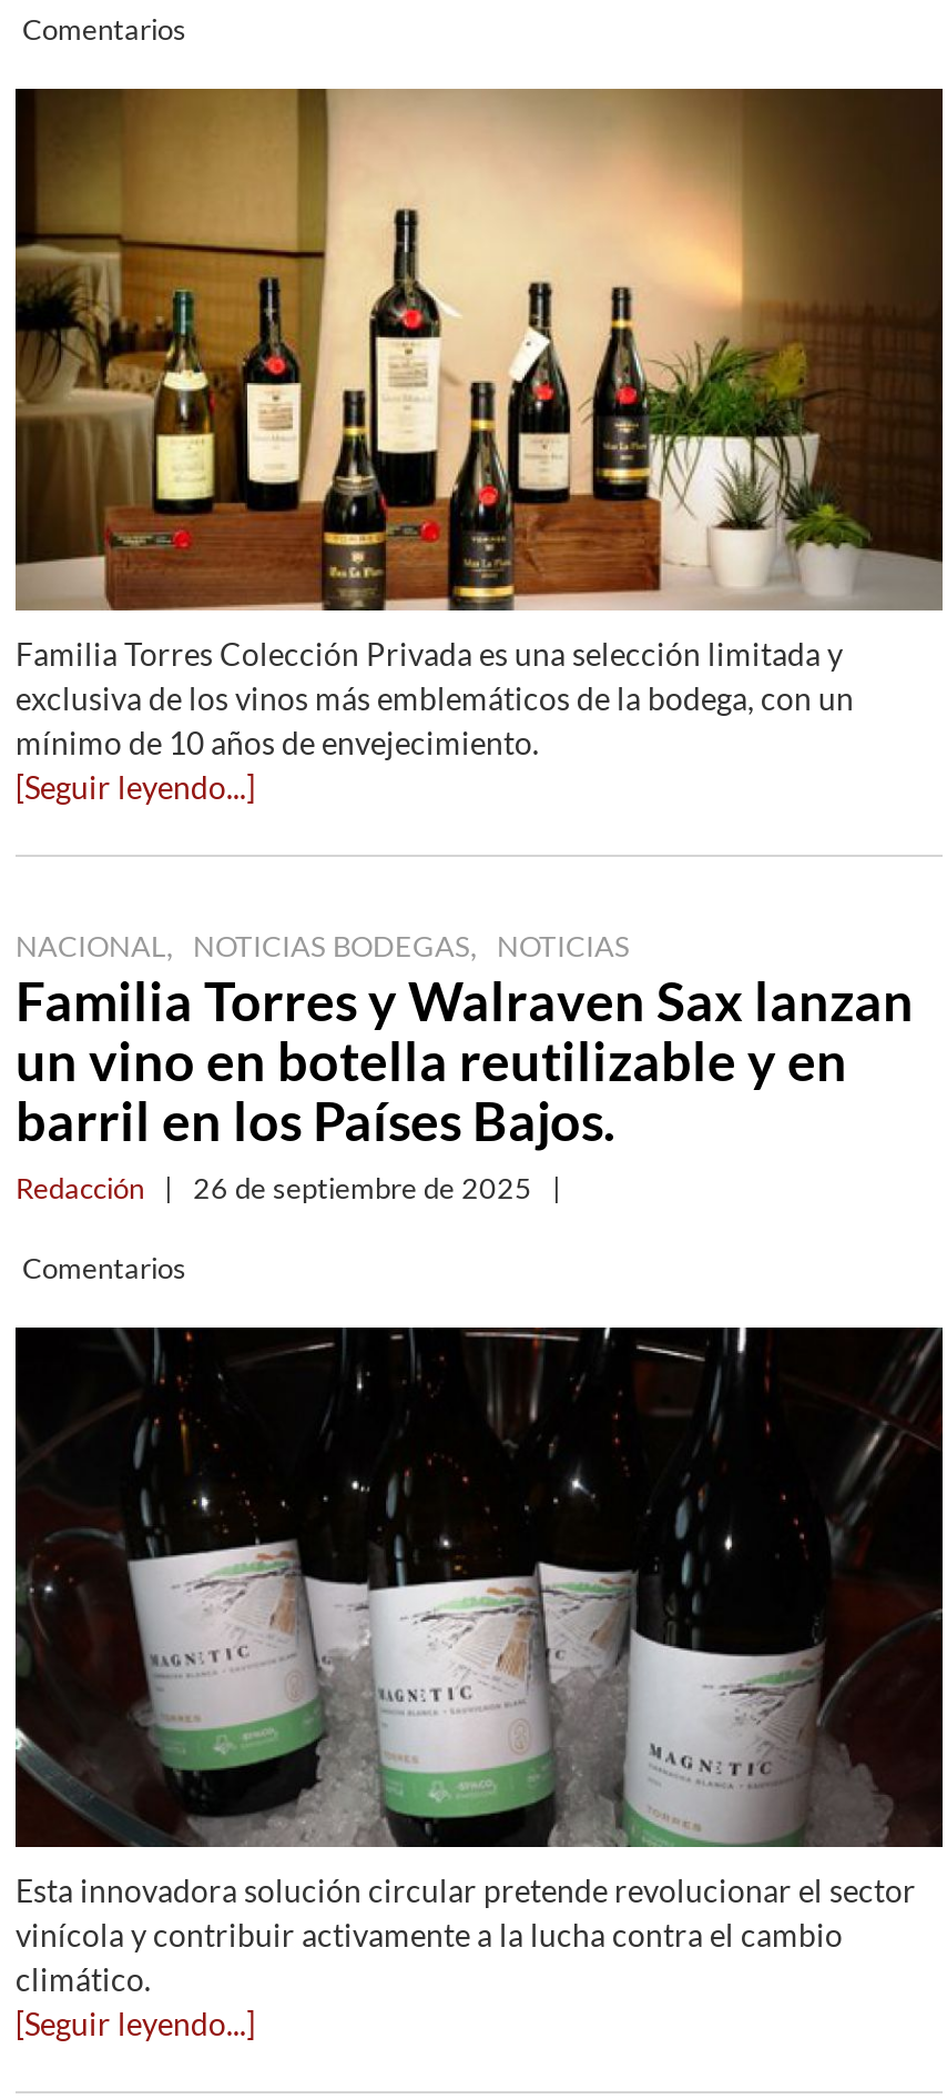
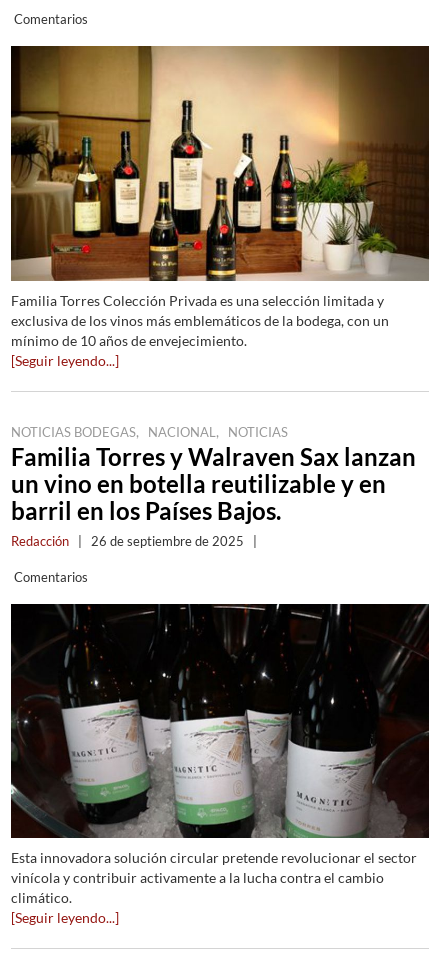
[16,925,630,963] NACIONAL, NOTICIAS BODEGAS, NOTICIAS -> [11,423,288,440] NOTICIAS BODEGAS, NACIONAL, NOTICIAS

